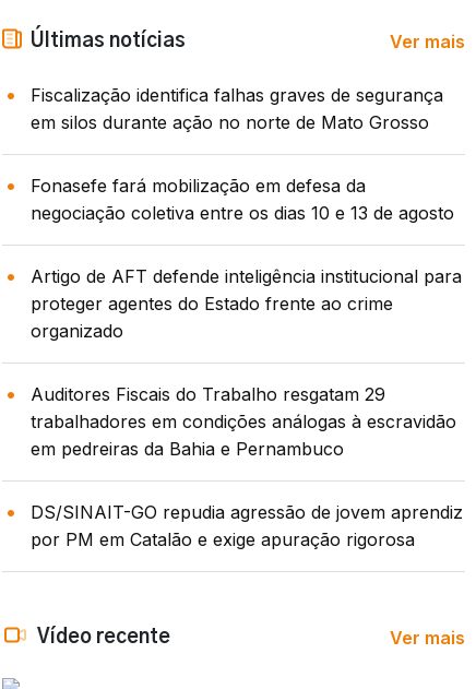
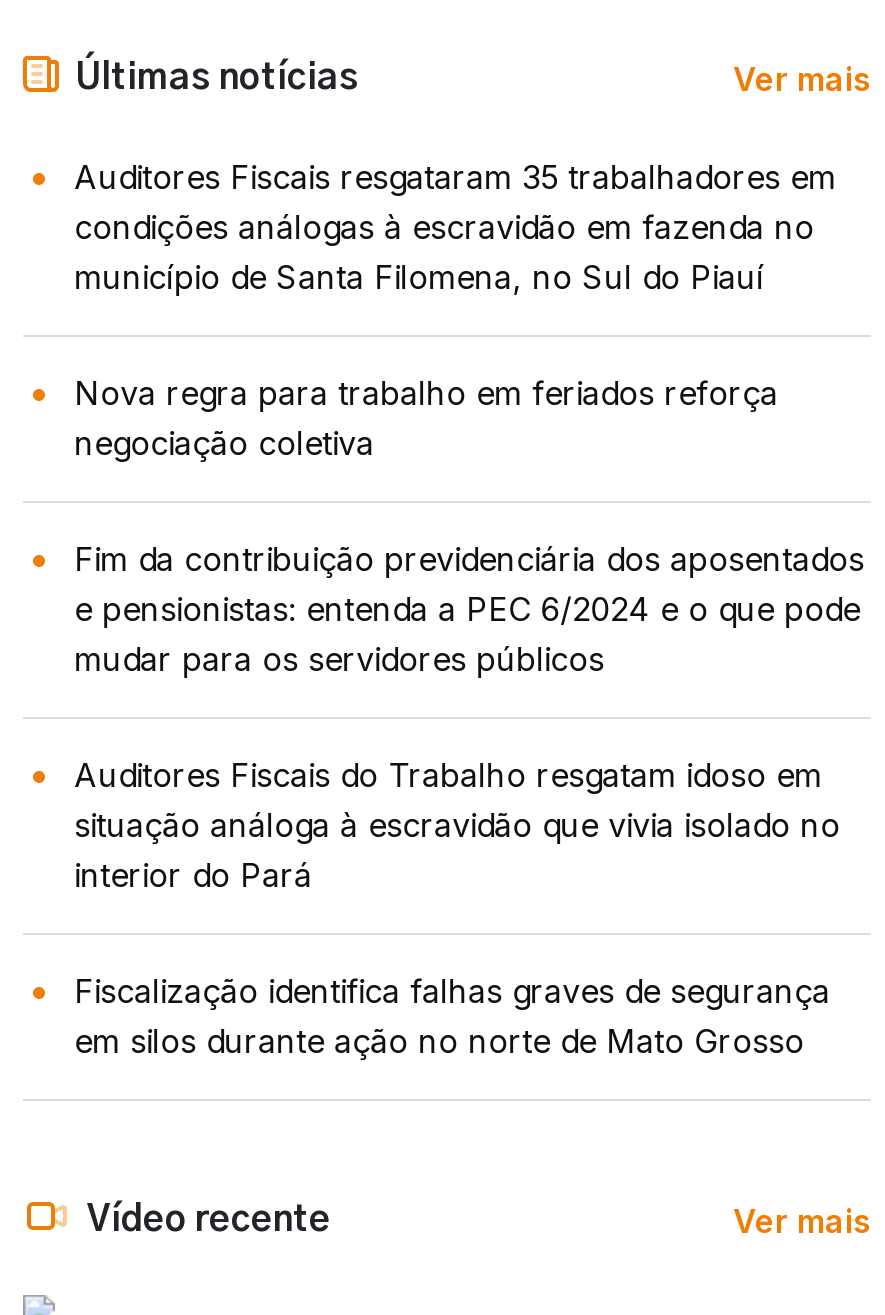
none -> [74,156,864,894] Auditores Fiscais resgataram 35 trabalhadores em | condições análogas à escravidão em fazenda no | município de Santa Filomena, no Sul do Piauí | Nova regra para trabalho em feriados reforça | negociação coletiva | Fim da contribuição previdenciária dos aposentados | e pensionistas: entenda a PEC 6/2024 e o que pode | mudar para os servidores públicos | Auditores Fiscais do Trabalho resgatam idoso em | situação análoga à escravidão que vivia isolado no | interior do Pará
moved [30,84,443,133] -> [74,970,830,1060]: Fiscalização identifica falhas graves de segurança | em silos durante ação no norte de Mato Grosso
[30,174,462,550] Fonasefe fará mobilização em defesa da | negociação coletiva entre os dias 10 e 13 de agosto | Artigo de AFT defende inteligência institucional para | proteger agentes do Estado frente ao crime | organizado | Auditores Fiscais do Trabalho resgatam 29 | trabalhadores em condições análogas à escravidão | em pedreiras da Bahia e Pernambuco | DS/SINAIT-GO repudia agressão de jovem aprendiz | por PM em Catalão e exige apuração rigorosa -> none

